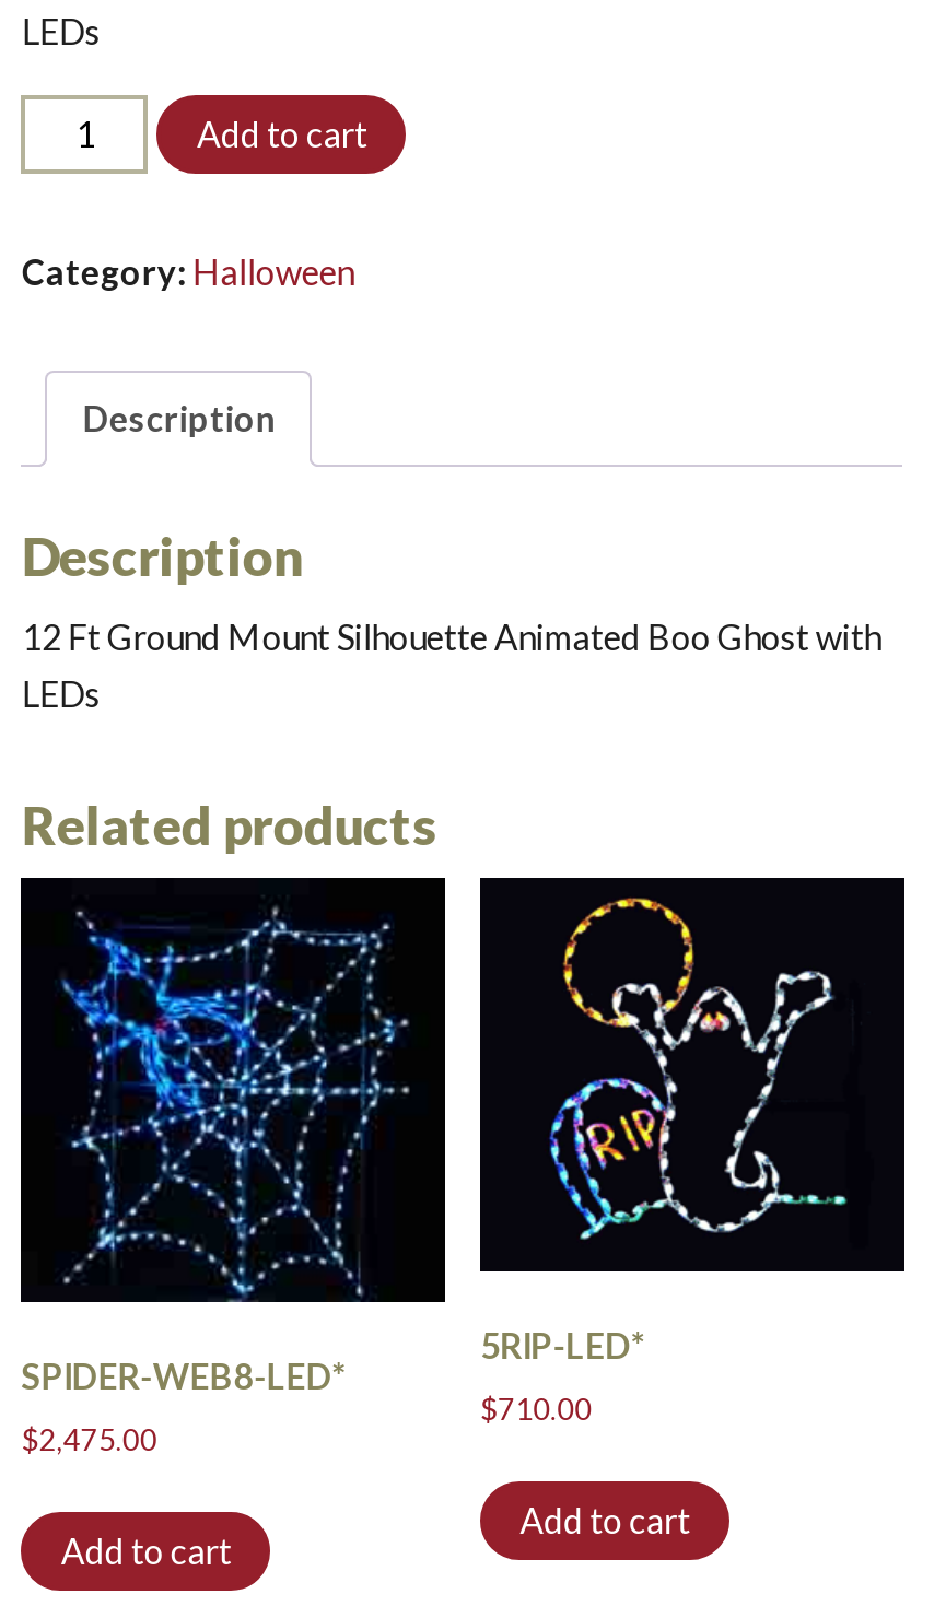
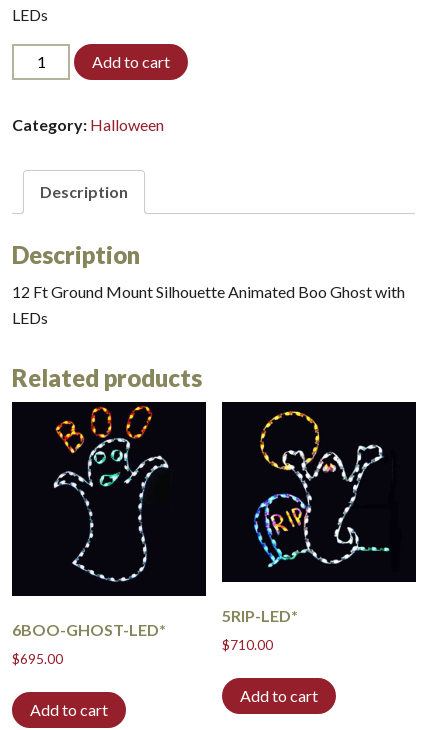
[22,887,410,1395] [image] | SPIDER-WEB8-LED* -> [12,405,189,638] [image] | 6BOO-GHOST-LED*
[22,1419,157,1456] $2,475.00 -> [12,649,63,666] $695.00

